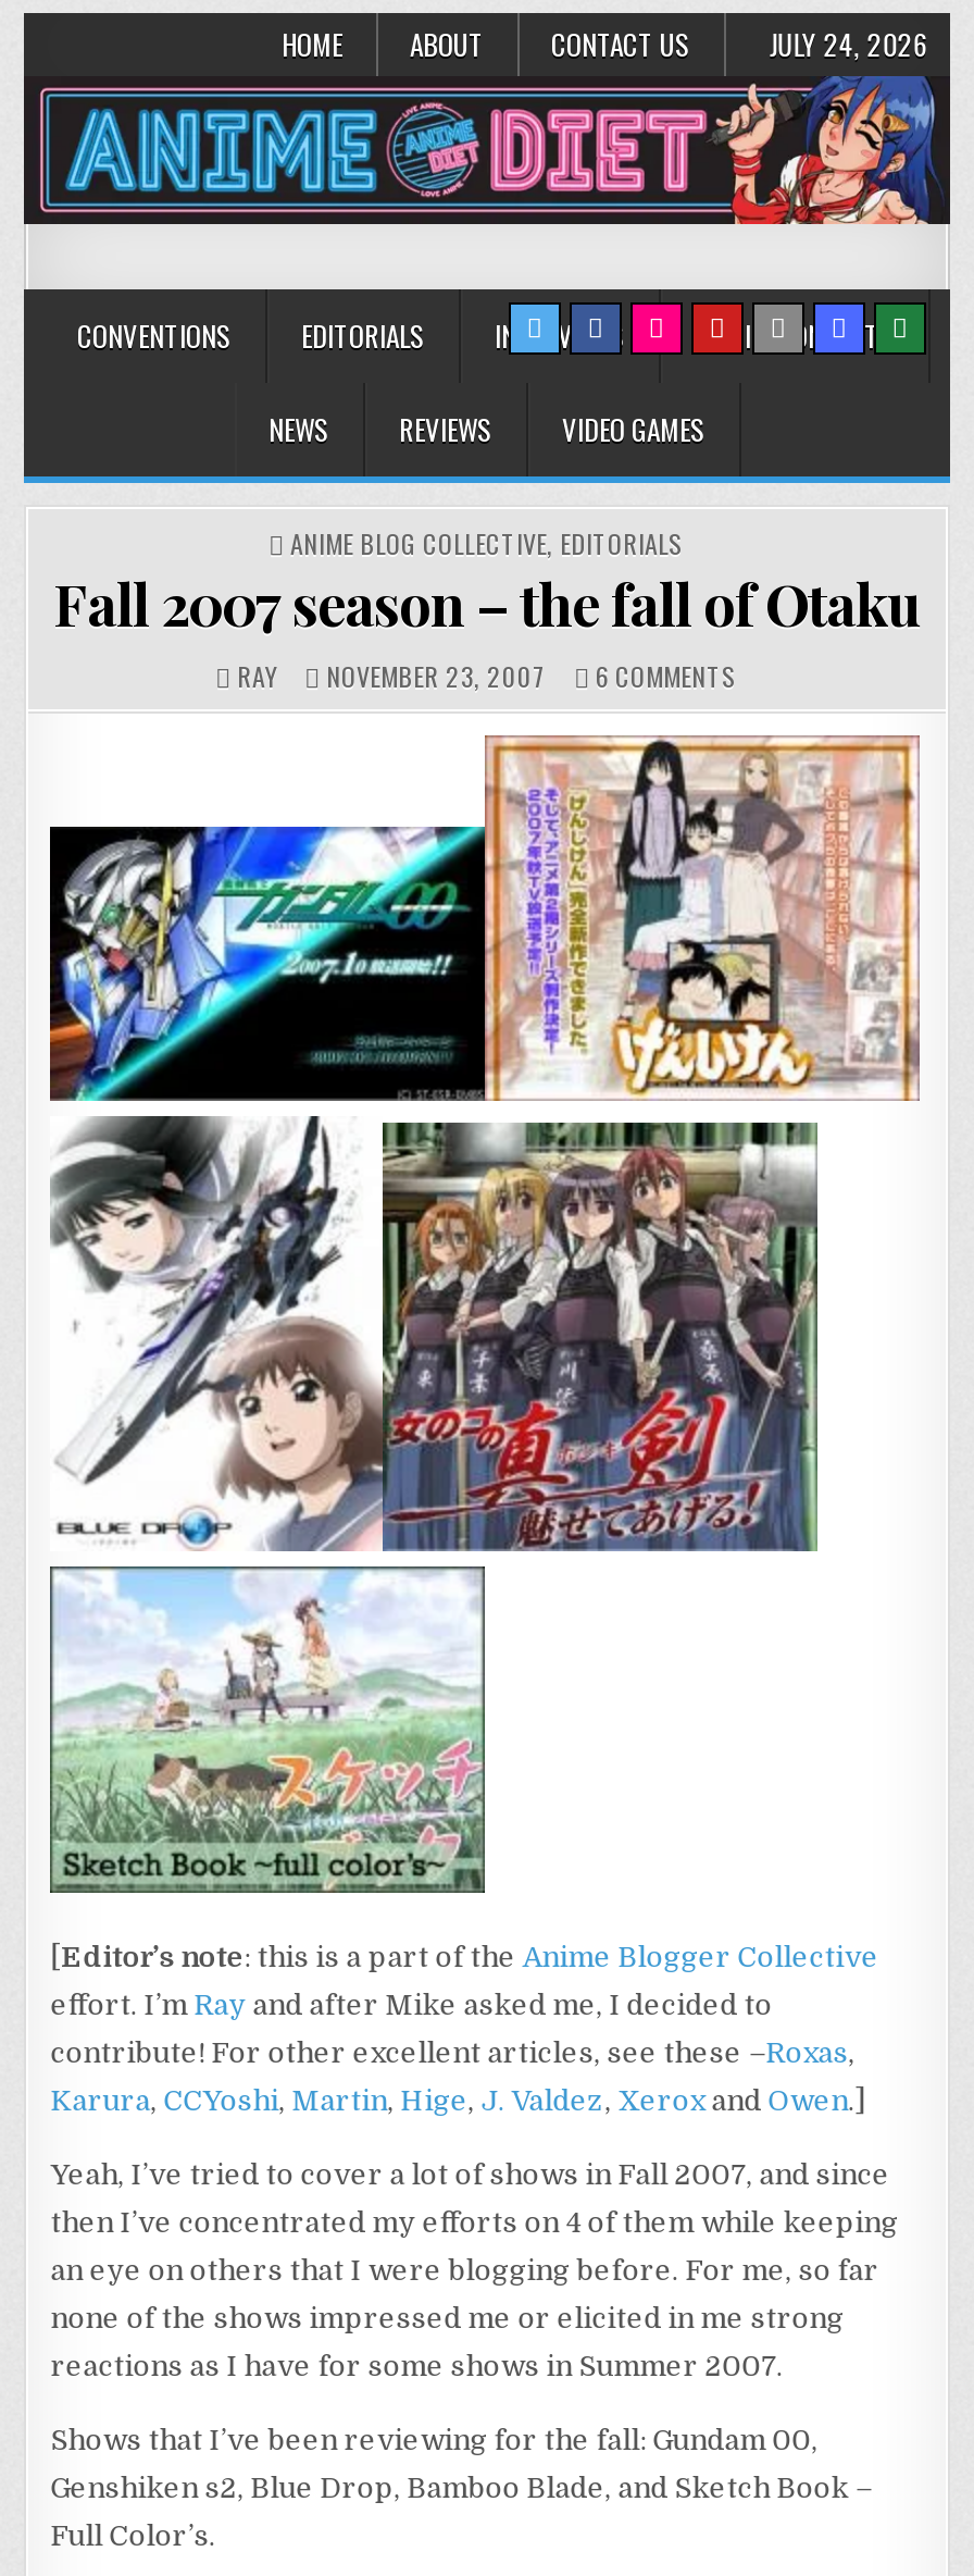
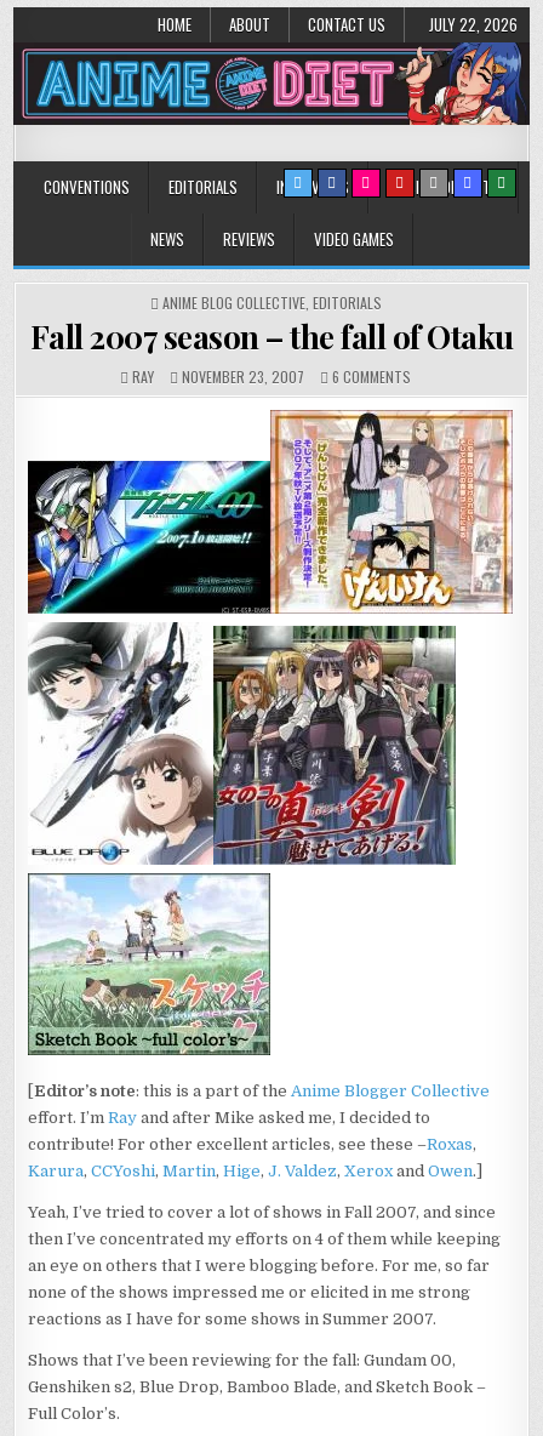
[282,22,928,65] HOME ABOUT CONTACT US JULY 24, 2026 -> [157,12,517,36] HOME ABOUT CONTACT US JULY 22, 2026

